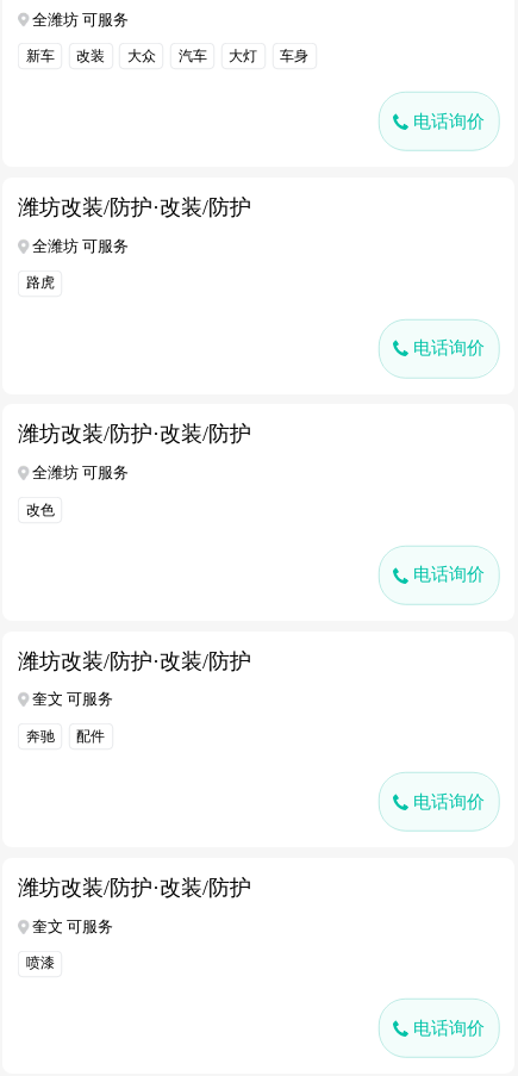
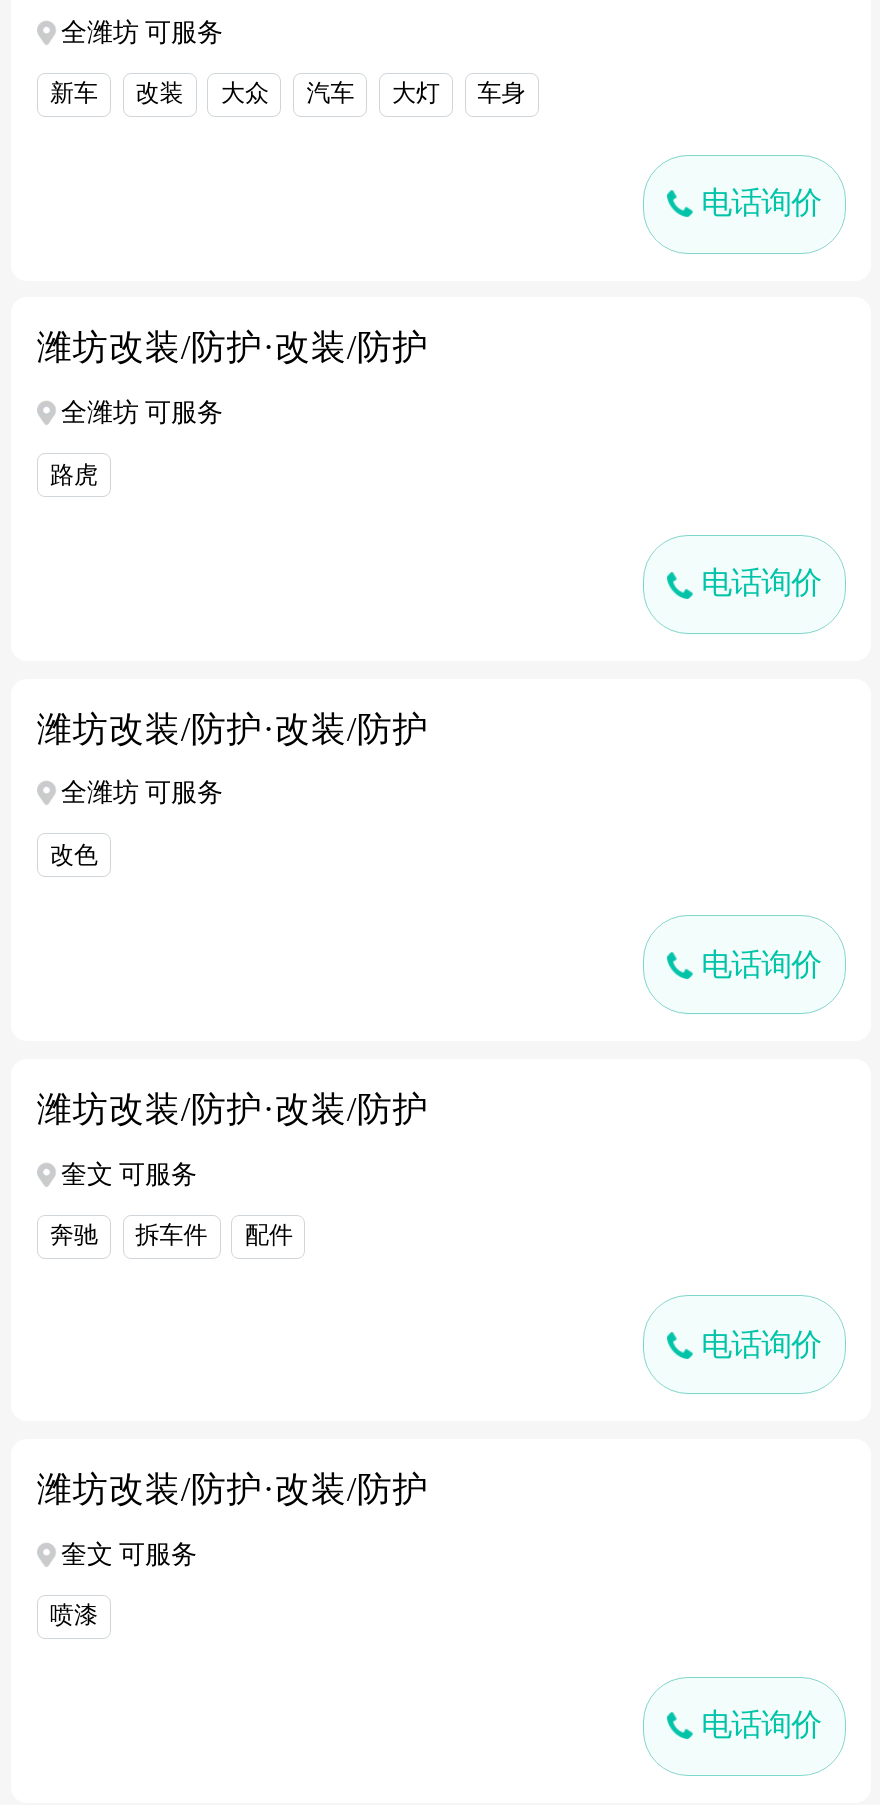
none -> [136,1222,208,1250] 拆车件

